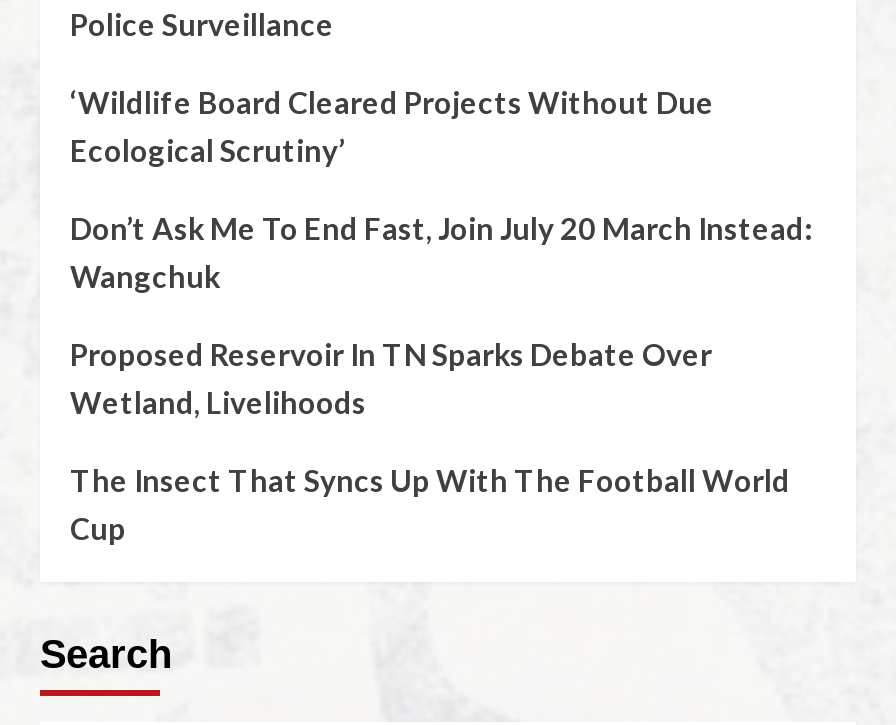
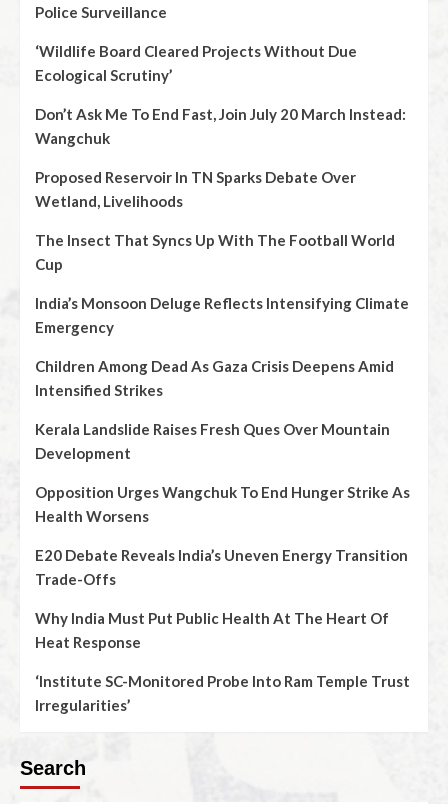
none -> [35,294,410,714] India’s Monsoon Deluge Reflects Intensifying Climate | Emergency | Children Among Dead As Gaza Crisis Deepens Amid | Intensified Strikes | Kerala Landslide Raises Fresh Ques Over Mountain | Development | Opposition Urges Wangchuk To End Hunger Strike As | Health Worsens | E20 Debate Reveals India’s Uneven Energy Transition | Trade-Offs | Why India Must Put Public Health At The Heart Of | Heat Response | ‘Institute SC-Monitored Probe Into Ram Temple Trust | Irregularities’

